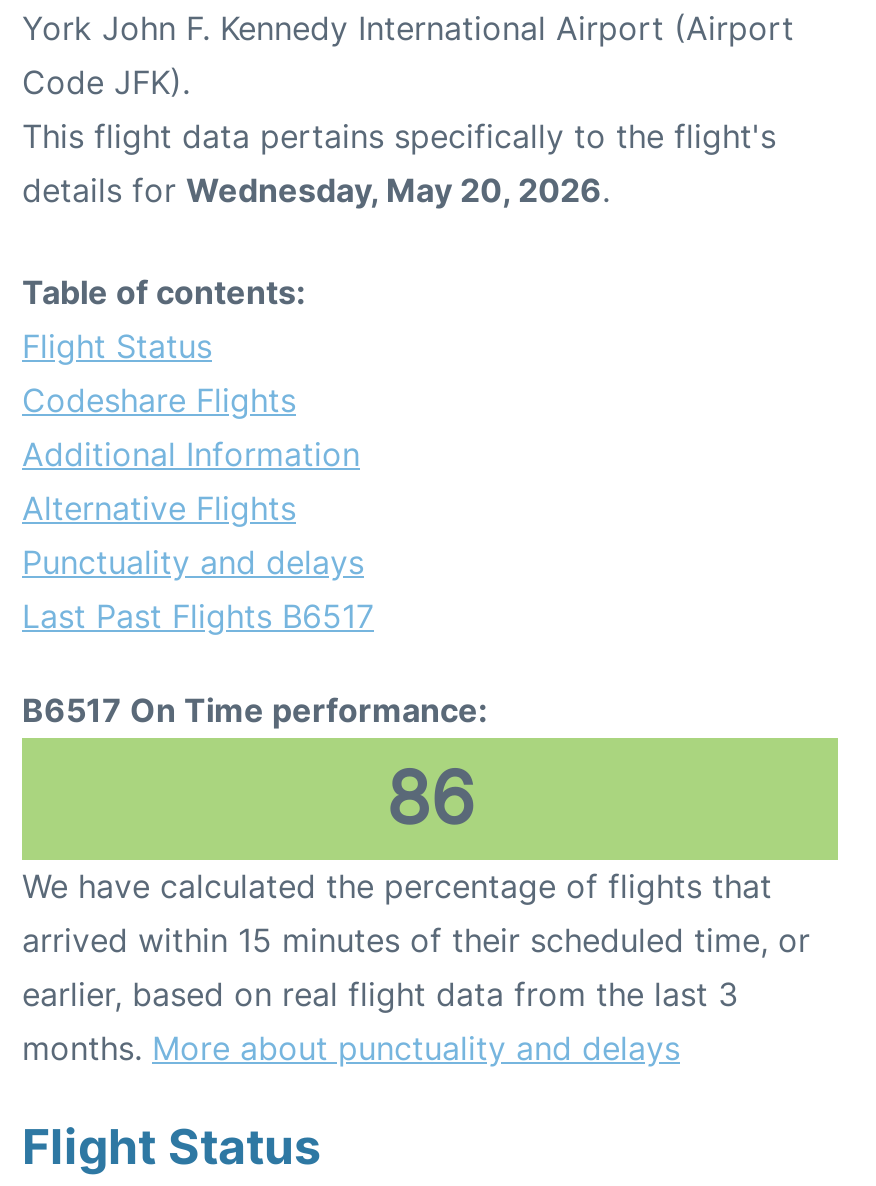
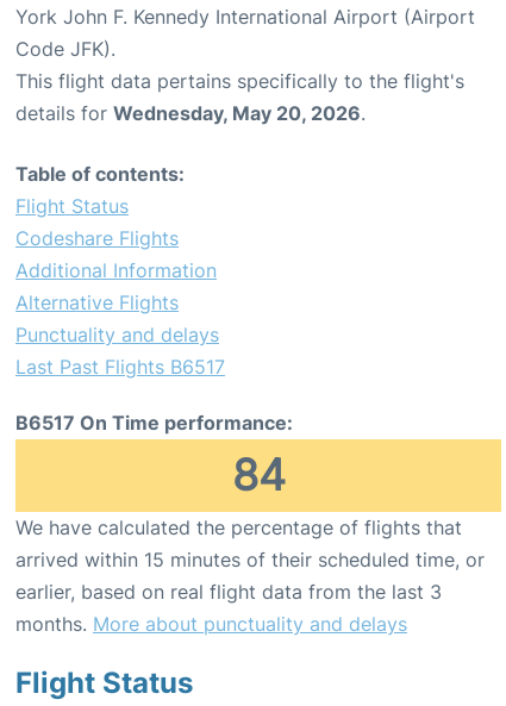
[386,754,474,842] 86 -> [232,449,285,501] 84

